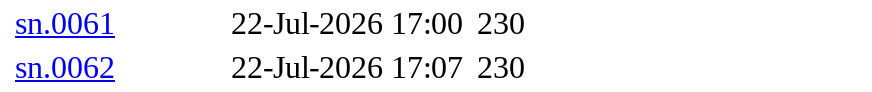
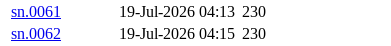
[231,7,525,41] 22-Jul-2026 17:00 230 -> [119,3,266,20] 19-Jul-2026 04:13 230
[231,51,525,85] 22-Jul-2026 17:07 230 -> [119,25,266,42] 19-Jul-2026 04:15 230

